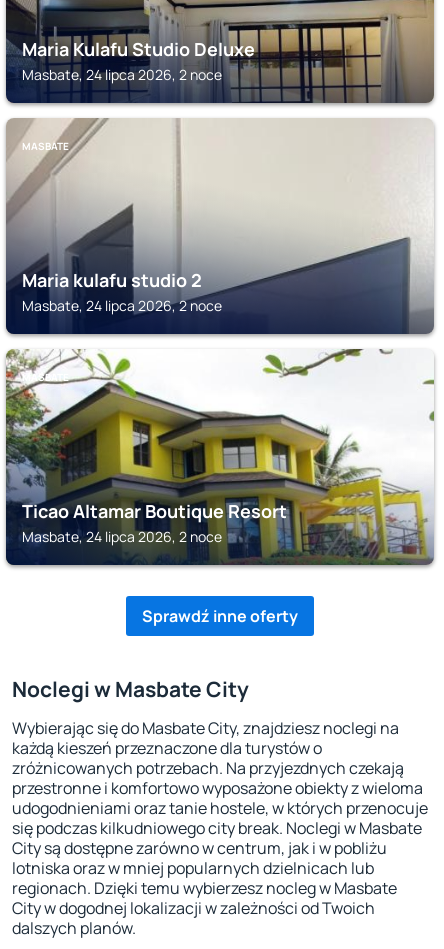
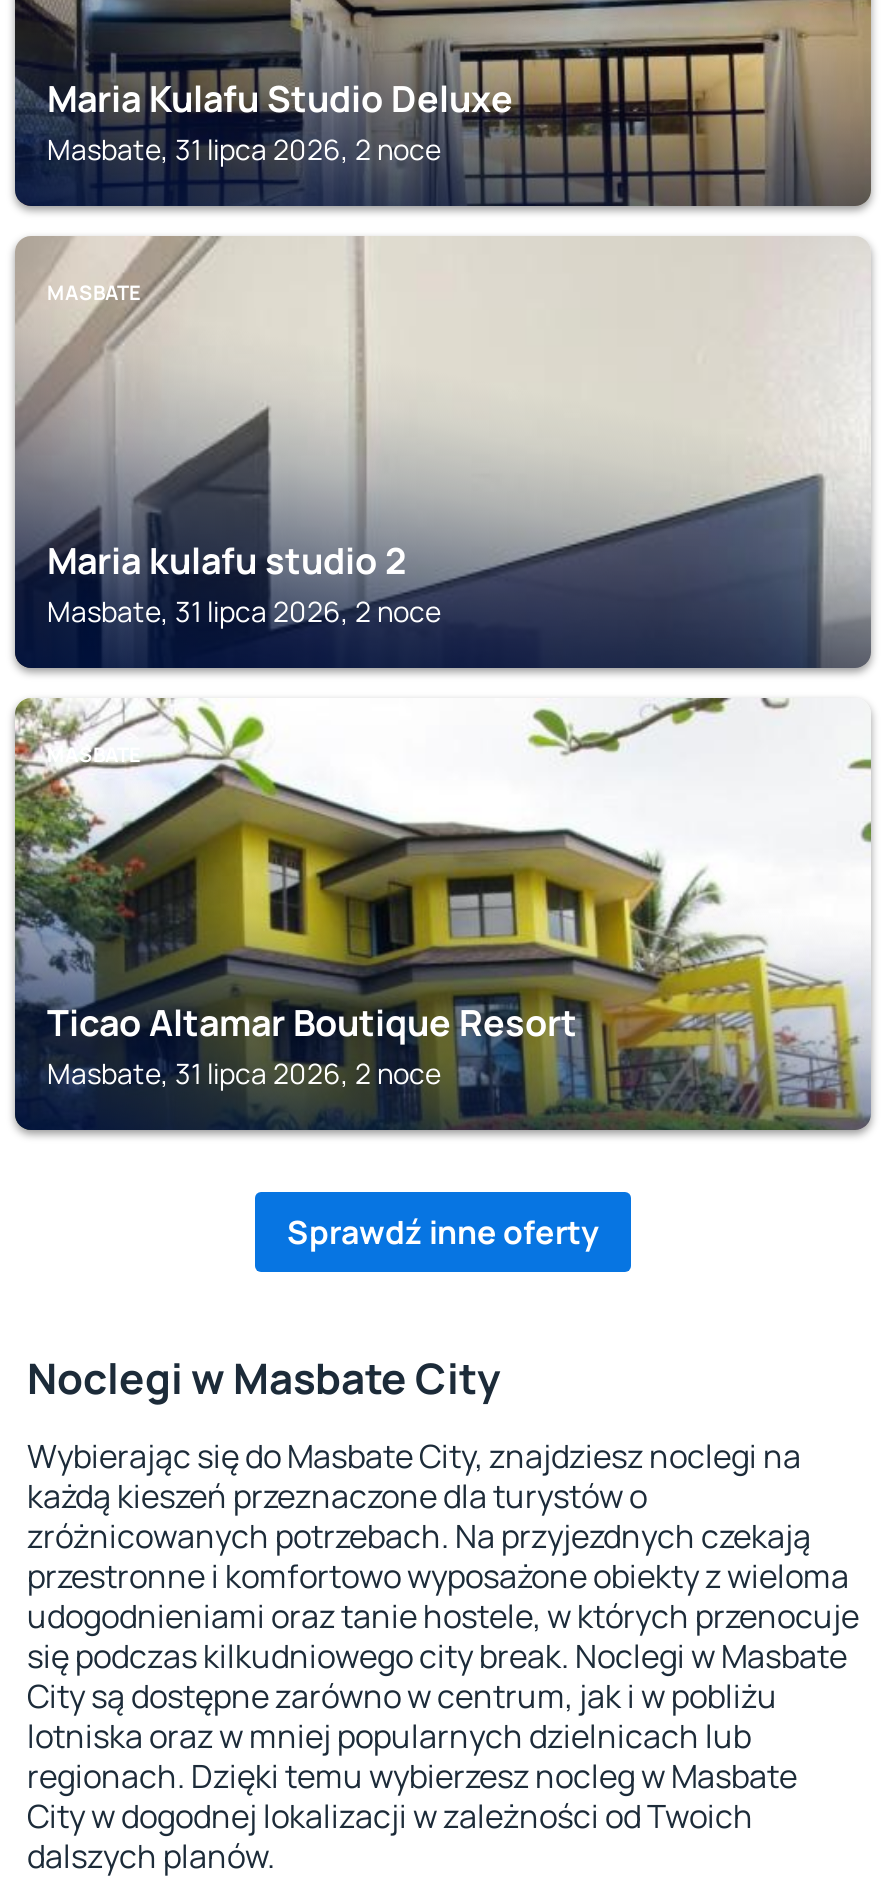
[22,65,222,84] Masbate, 24 lipca 2026, 2 noce -> [47,130,441,168] Masbate, 31 lipca 2026, 2 noce
[22,296,222,315] Masbate, 24 lipca 2026, 2 noce -> [47,592,441,630] Masbate, 31 lipca 2026, 2 noce
[22,527,222,546] Masbate, 24 lipca 2026, 2 noce -> [47,1054,441,1092] Masbate, 31 lipca 2026, 2 noce

